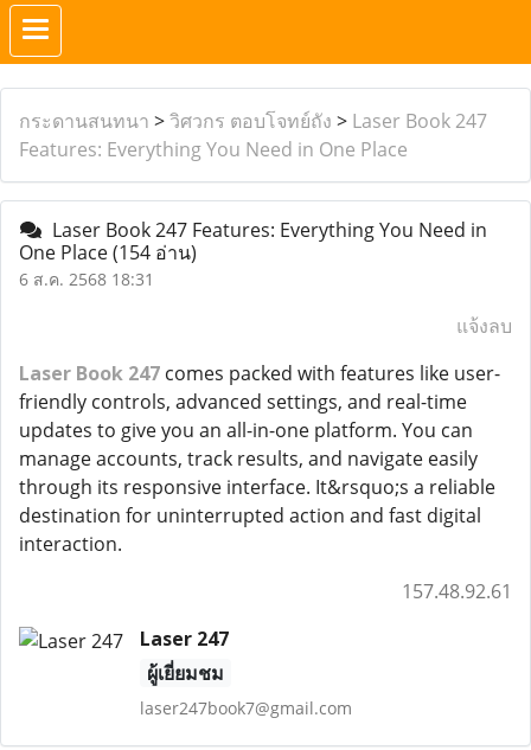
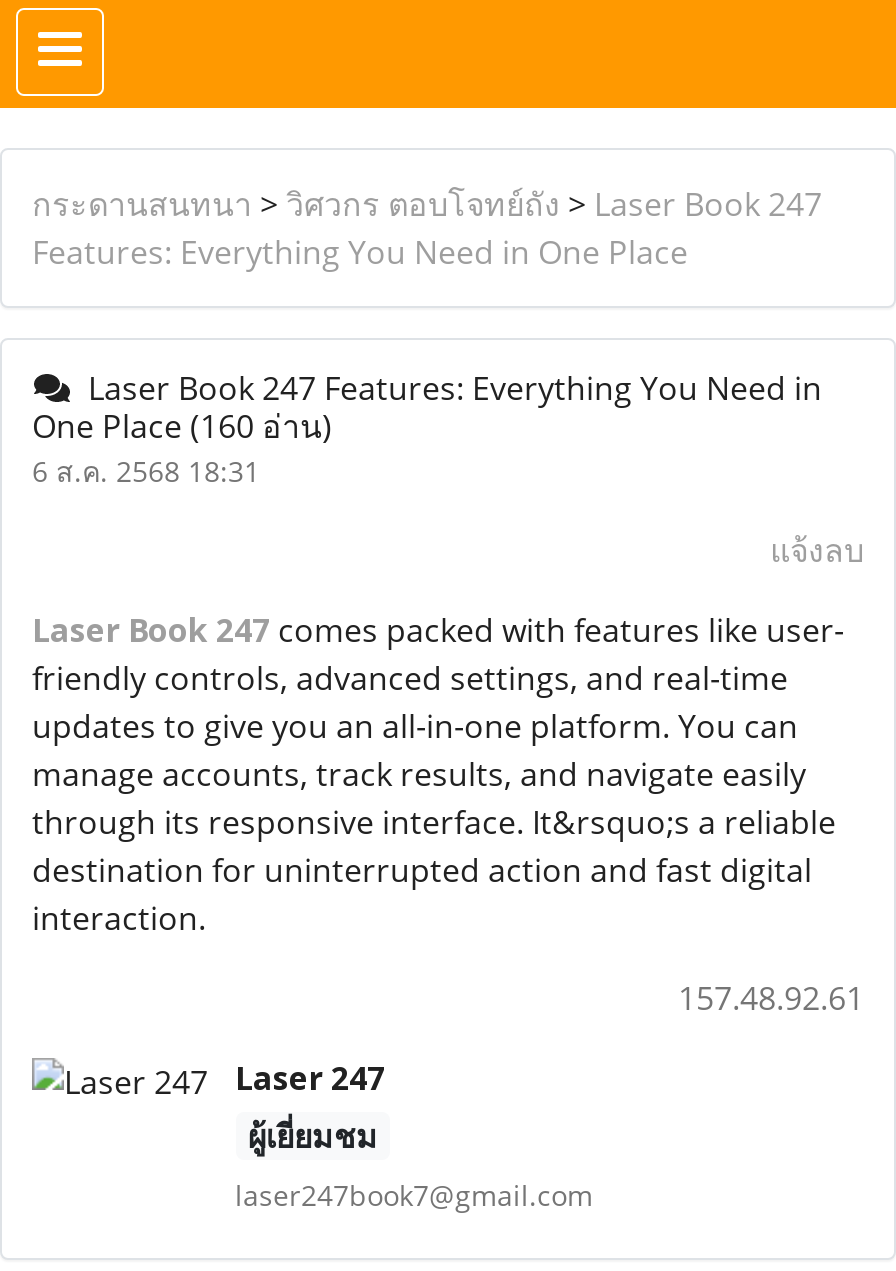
[19,239,197,265] One Place (154 อ่าน) -> [32,404,332,448] One Place (160 อ่าน)

